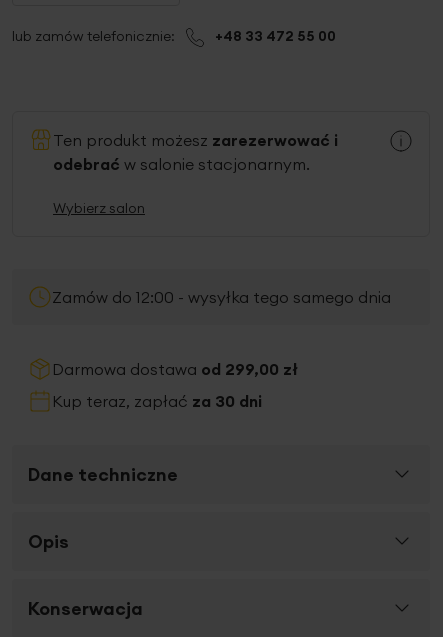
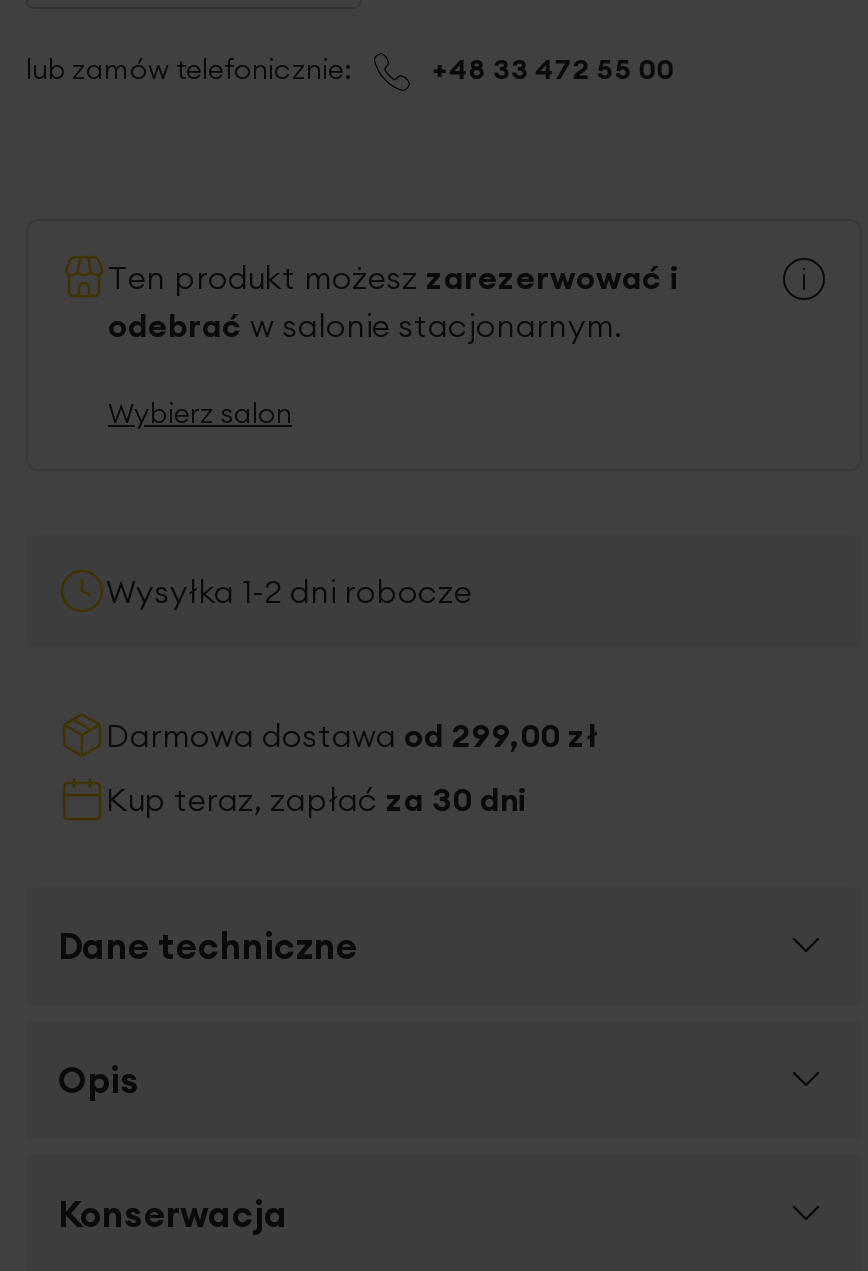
[52,287,391,307] Zamów do 12:00 - wysyłka tego samego dnia -> [106,571,472,611] Wysyłka 1-2 dni robocze

